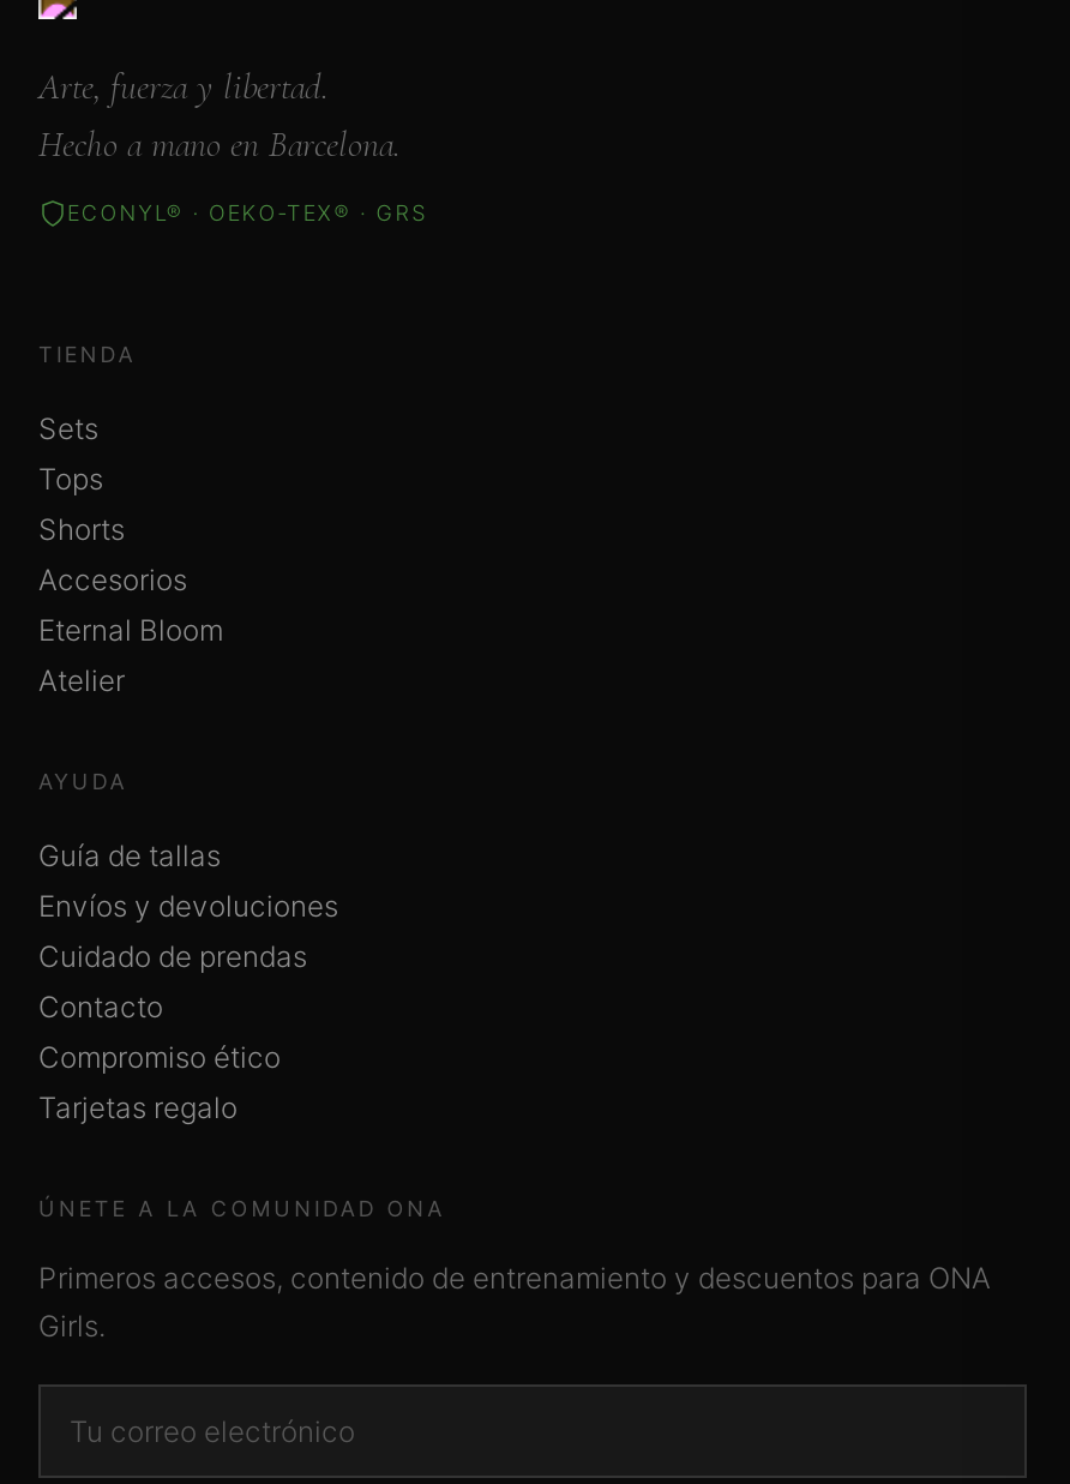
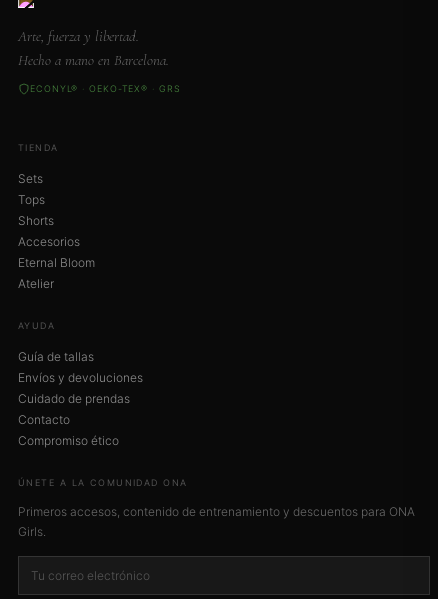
[38,1090,238,1126] Tarjetas regalo -> none

